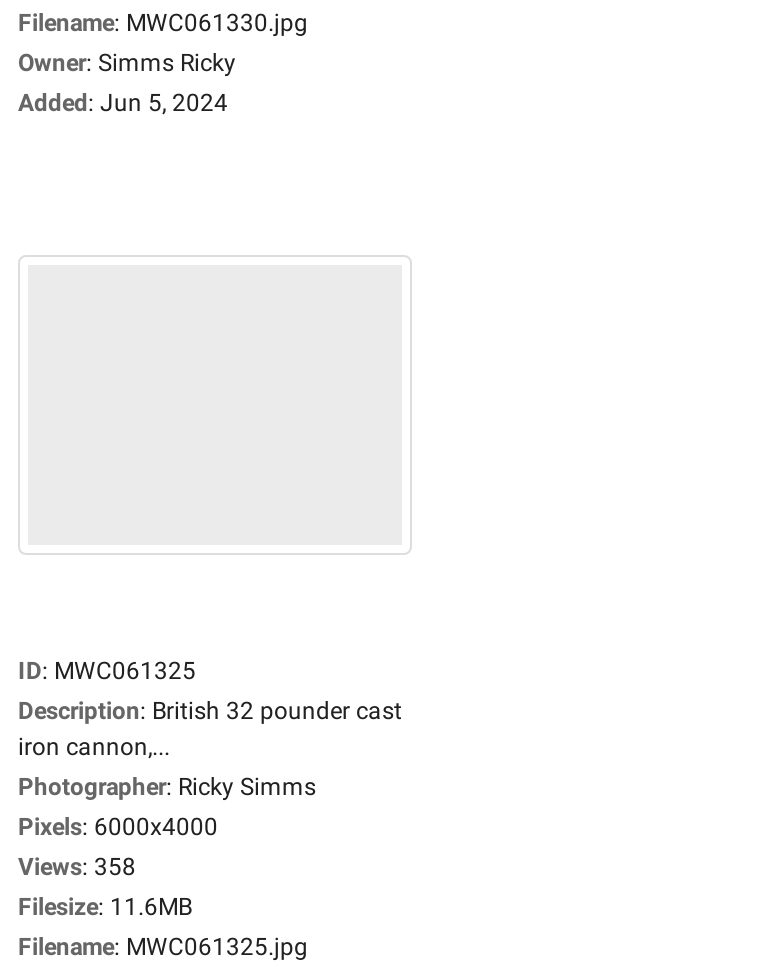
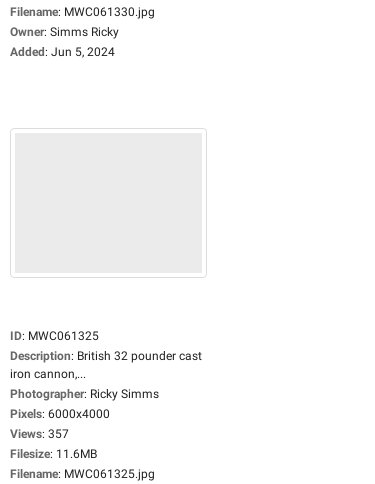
[18,852,136,880] Views: 358 -> [10,427,69,441] Views: 357

